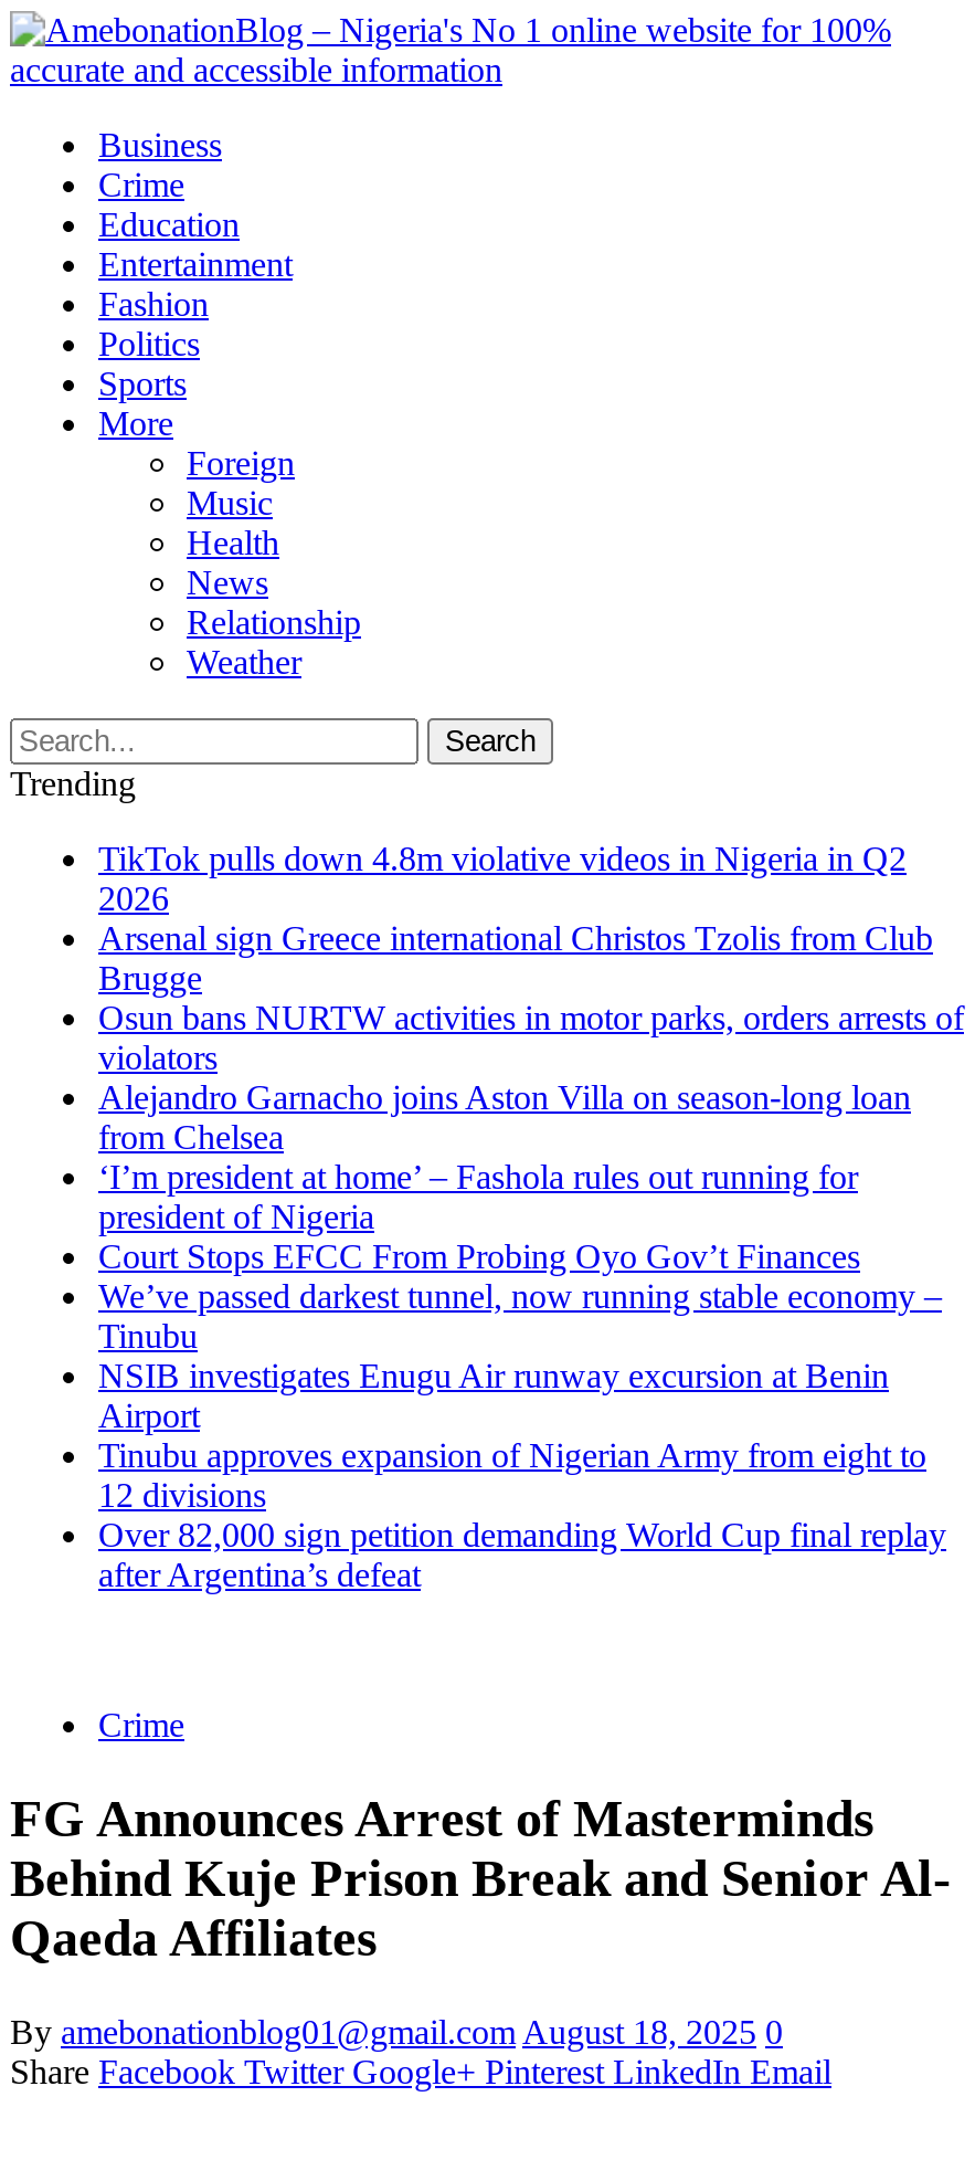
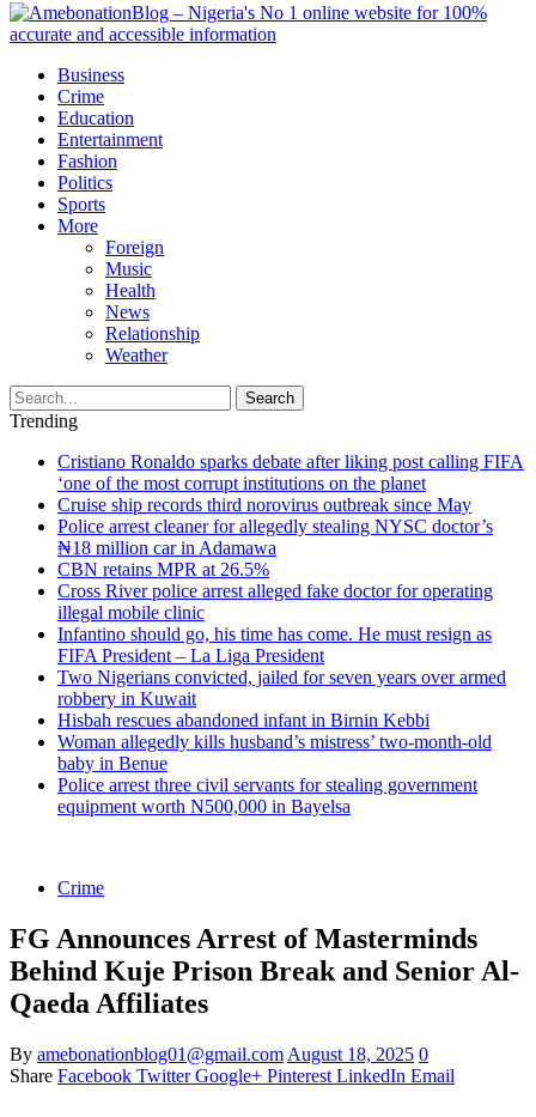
[98,840,964,1593] TikTok pulls down 4.8m violative videos in Nigeria in Q2 | 2026 | Arsenal sign Greece international Christos Tzolis from Club | Brugge | Osun bans NURTW activities in motor parks, orders arrests of | violators | Alejandro Garnacho joins Aston Villa on season-long loan | from Chelsea | ‘I’m president at home’ – Fashola rules out running for | president of Nigeria | Court Stops EFCC From Probing Oyo Gov’t Finances | We’ve passed darkest tunnel, now running stable economy – | Tinubu | NSIB investigates Enugu Air runway excursion at Benin | Airport | Tinubu approves expansion of Nigerian Army from eight to | 12 divisions | Over 82,000 sign petition demanding World Cup final replay | after Argentina’s defeat -> [57,451,524,816] Cristiano Ronaldo sparks debate after liking post calling FIFA | ‘one of the most corrupt institutions on the planet | Cruise ship records third norovirus outbreak since May | Police arrest cleaner for allegedly stealing NYSC doctor’s | ₦18 million car in Adamawa | CBN retains MPR at 26.5% | Cross River police arrest alleged fake doctor for operating | illegal mobile clinic | Infantino should go, his time has come. He must resign as | FIFA President – La Liga President | Two Nigerians convicted, jailed for seven years over armed | robbery in Kuwait | Hisbah rescues abandoned infant in Birnin Kebbi | Woman allegedly kills husband’s mistress’ two-month-old | baby in Benue | Police arrest three civil servants for stealing government | equipment worth N500,000 in Bayelsa

